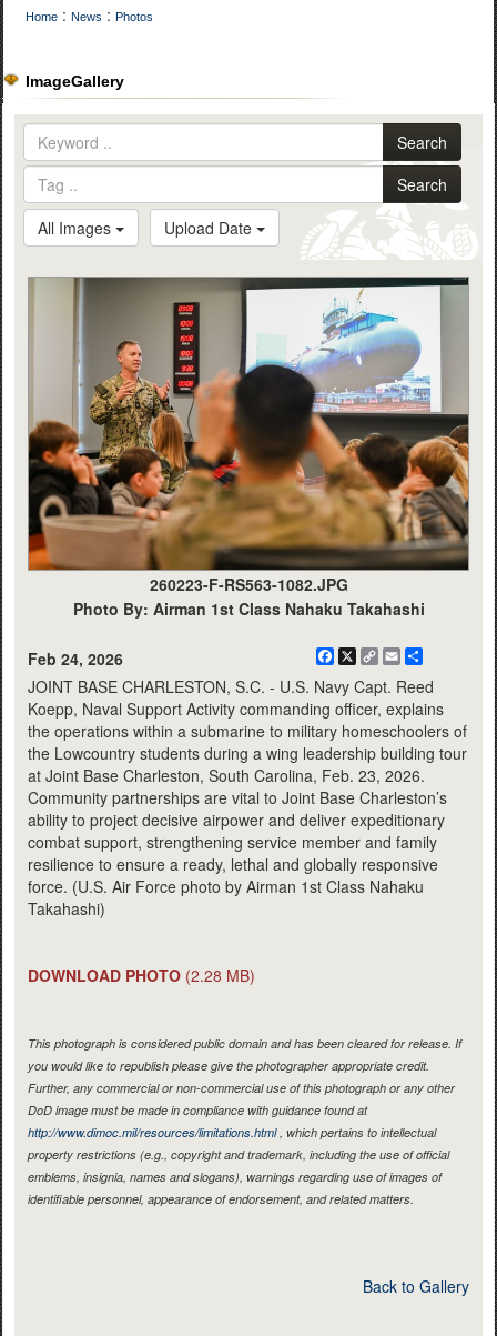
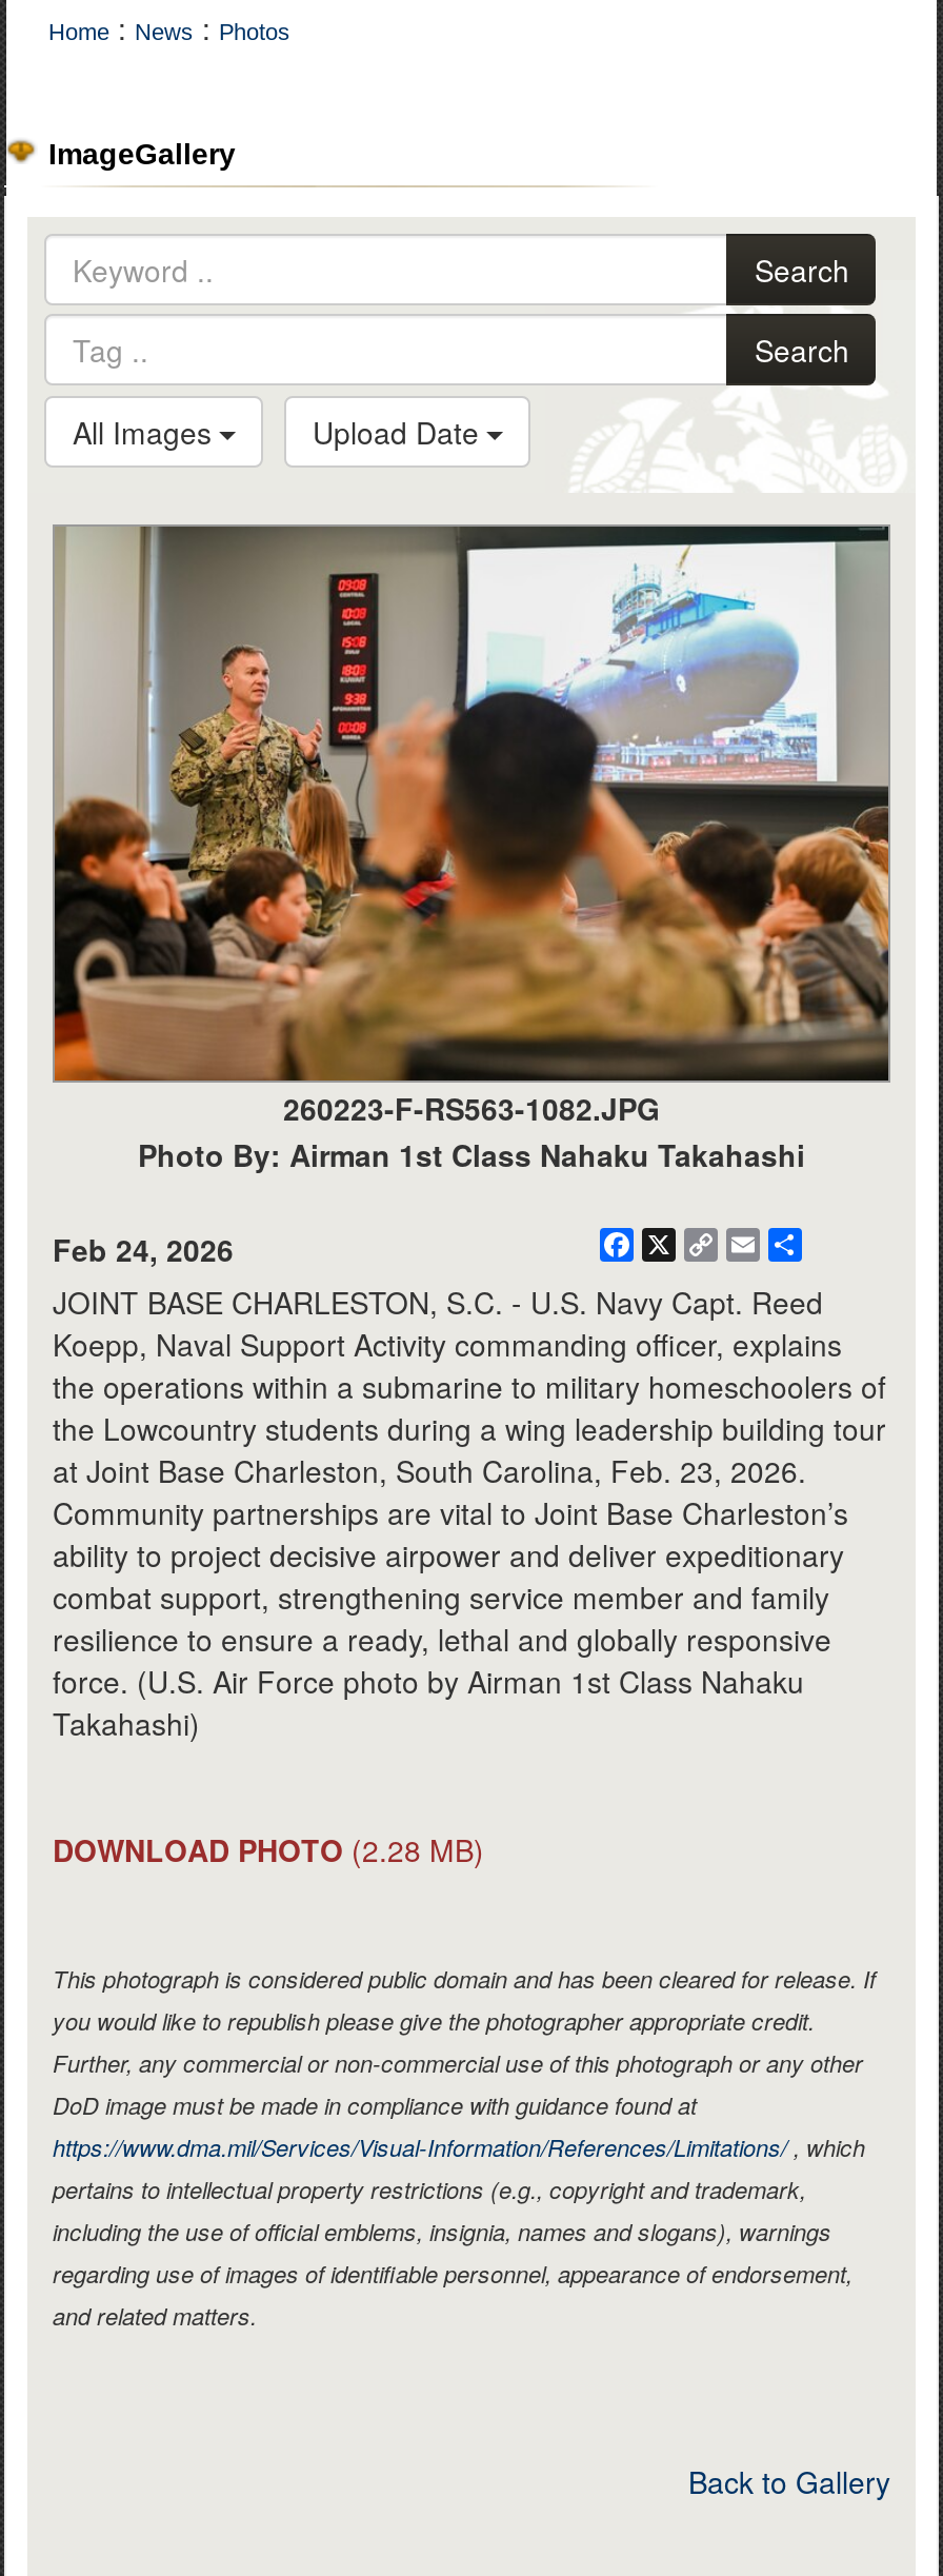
[28,1124,449,1208] http://www.dimoc.mil/resources/limitations.html, which pertains to intellectual | property restrictions (e.g., copyright and trademark, including the use of official | emblems, insignia, names and slogans), warnings regarding use of images of | identifiable personnel, appearance of endorsement, and related matters. -> [53,2132,865,2333] https://www.dma.mil/Services/Visual-Information/References/Limitations/, which | pertains to intellectual property restrictions (e.g., copyright and trademark, | including the use of official emblems, insignia, names and slogans), warnings | regarding use of images of identifiable personnel, appearance of endorsement, | and related matters.

